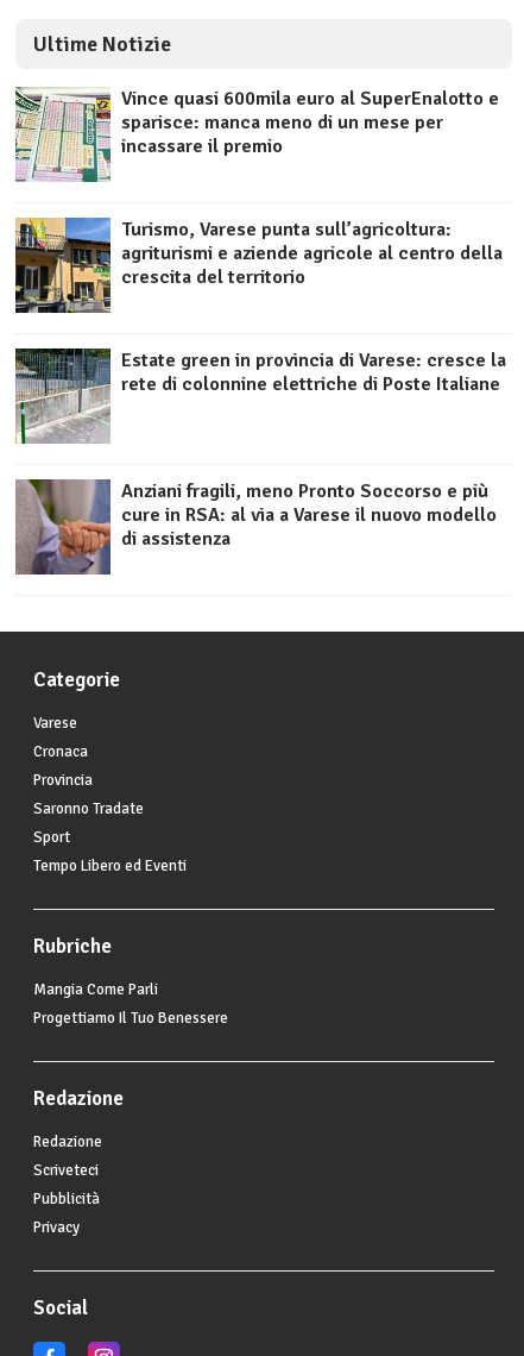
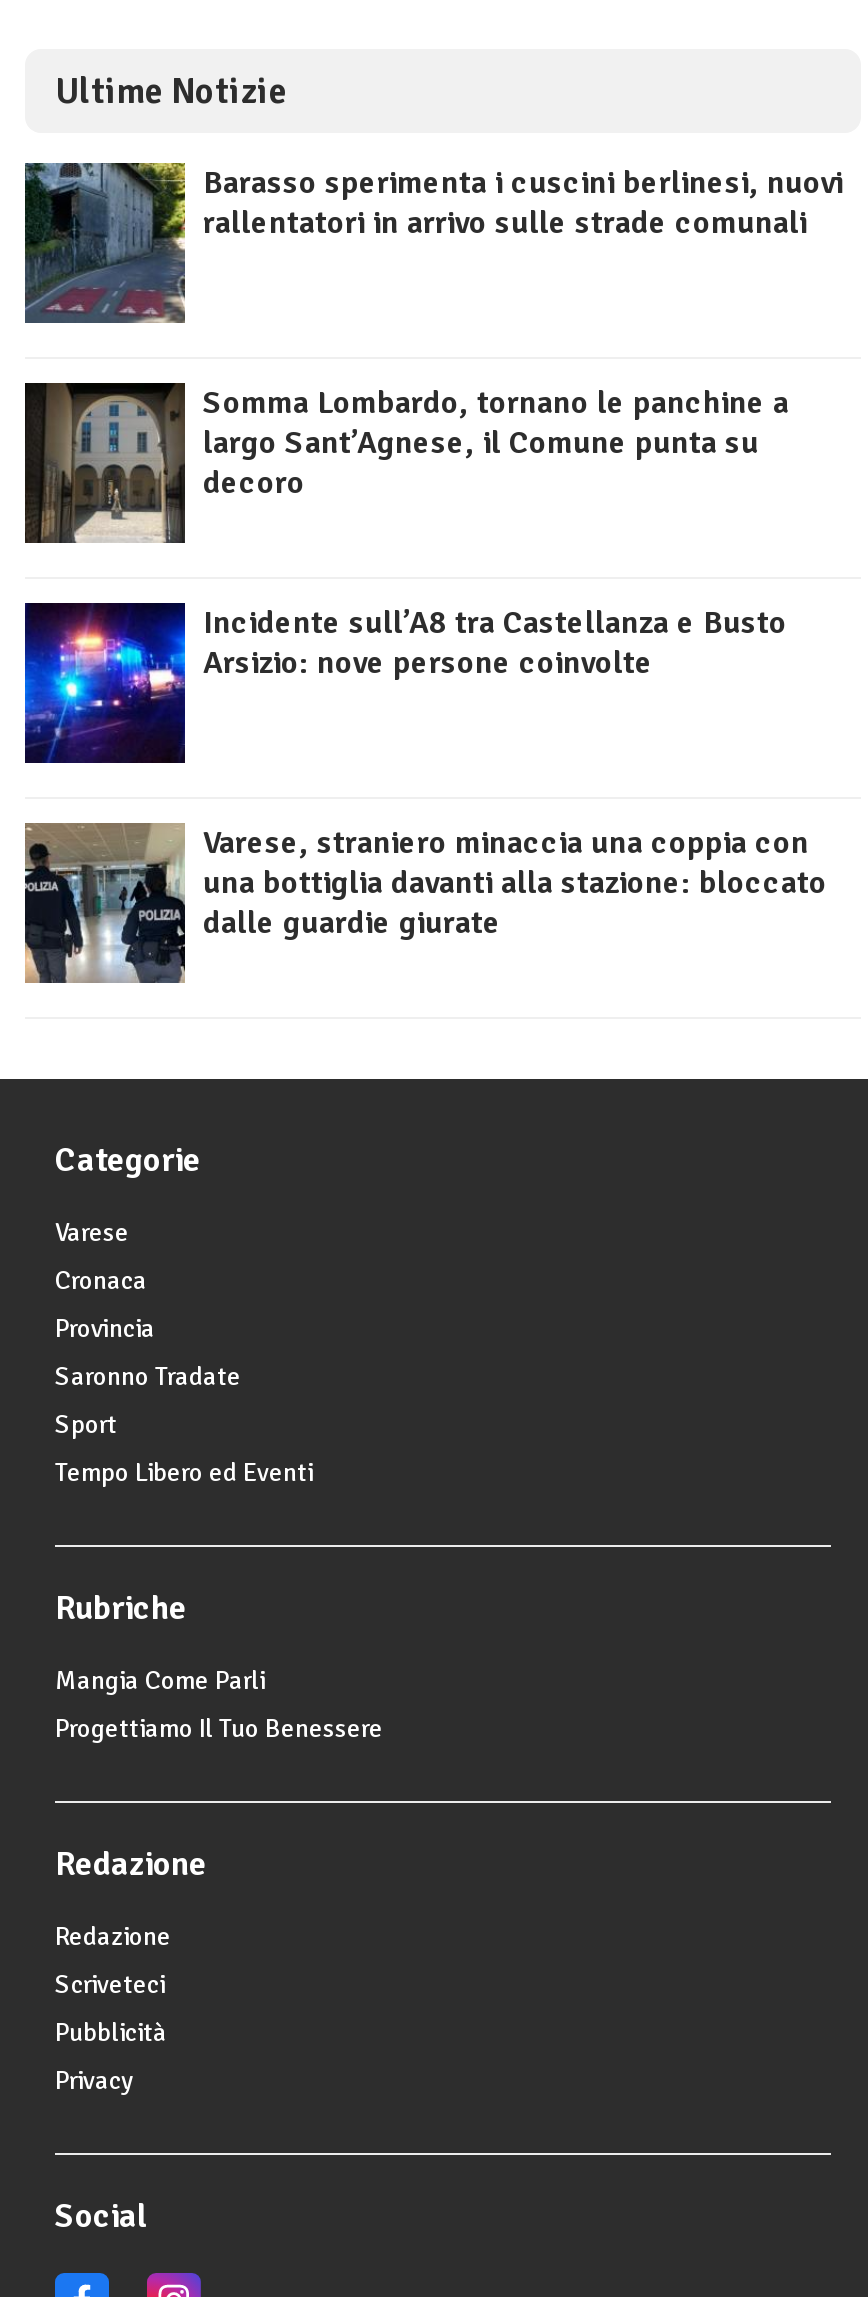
[14,86,499,183] [image] | Vince quasi 600mila euro al SuperEnalotto e | sparisce: manca meno di un mese per | incassare il premio -> [23,161,845,325] [image] | Barasso sperimenta i cuscini berlinesi, nuovi | rallentatori in arrivo sulle strade comunali
[14,216,503,314] [image] | Turismo, Varese punta sull’agricoltura: | agriturismi e aziende agricole al centro della | crescita del territorio -> [23,381,789,543] [image] | Somma Lombardo, tornano le panchine a | largo Sant’Agnese, il Comune punta su | decoro
[14,349,506,445] [image] | Estate green in provincia di Varese: cresce la | rete di colonnine elettriche di Poste Italiane -> [23,603,787,765] [image] | Incidente sull’A8 tra Castellanza e Busto | Arsizio: nove persone coinvolte
[14,478,497,576] [image] | Anziani fragili, meno Pronto Soccorso e più | cure in RSA: al via a Varese il nuovo modello | di assistenza -> [23,823,827,983] [image] | Varese, straniero minaccia una coppia con | una bottiglia davanti alla stazione: bloccato | dalle guardie giurate

